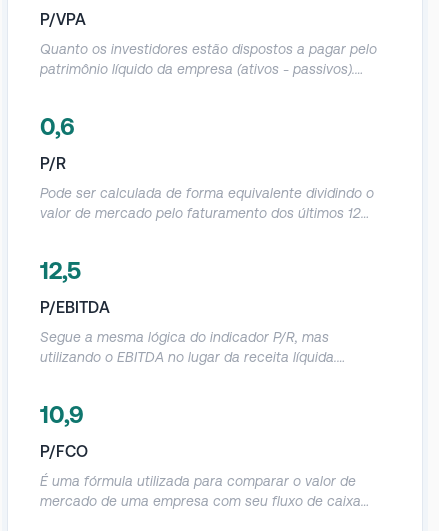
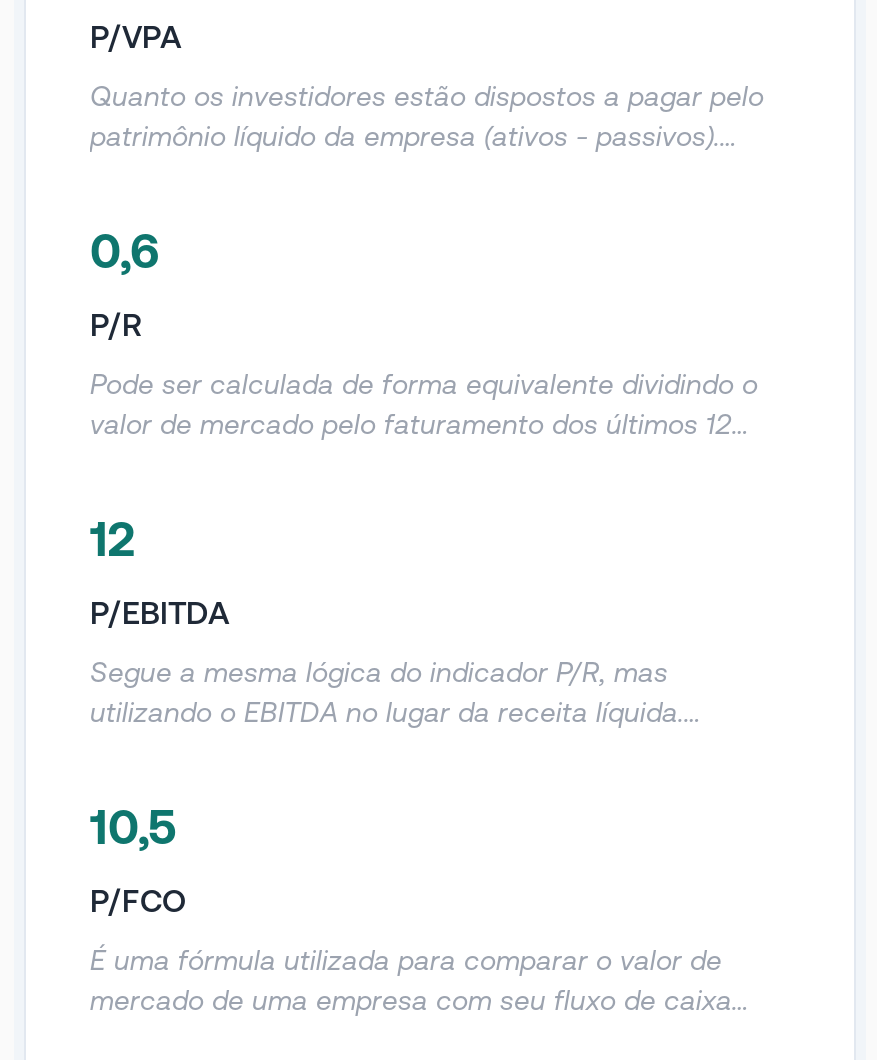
[40,257,81,284] 12,5 -> [90,512,134,566] 12
[40,401,84,428] 10,9 -> [90,800,176,854] 10,5

